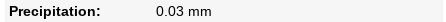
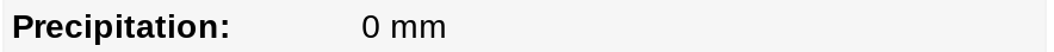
[156,3,212,19] 0.03 mm -> [362,8,448,45] 0 mm

